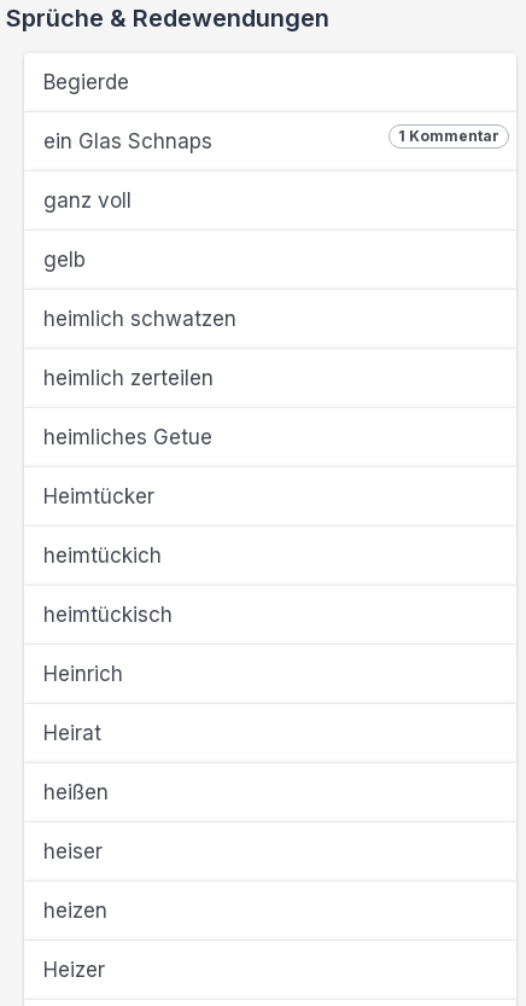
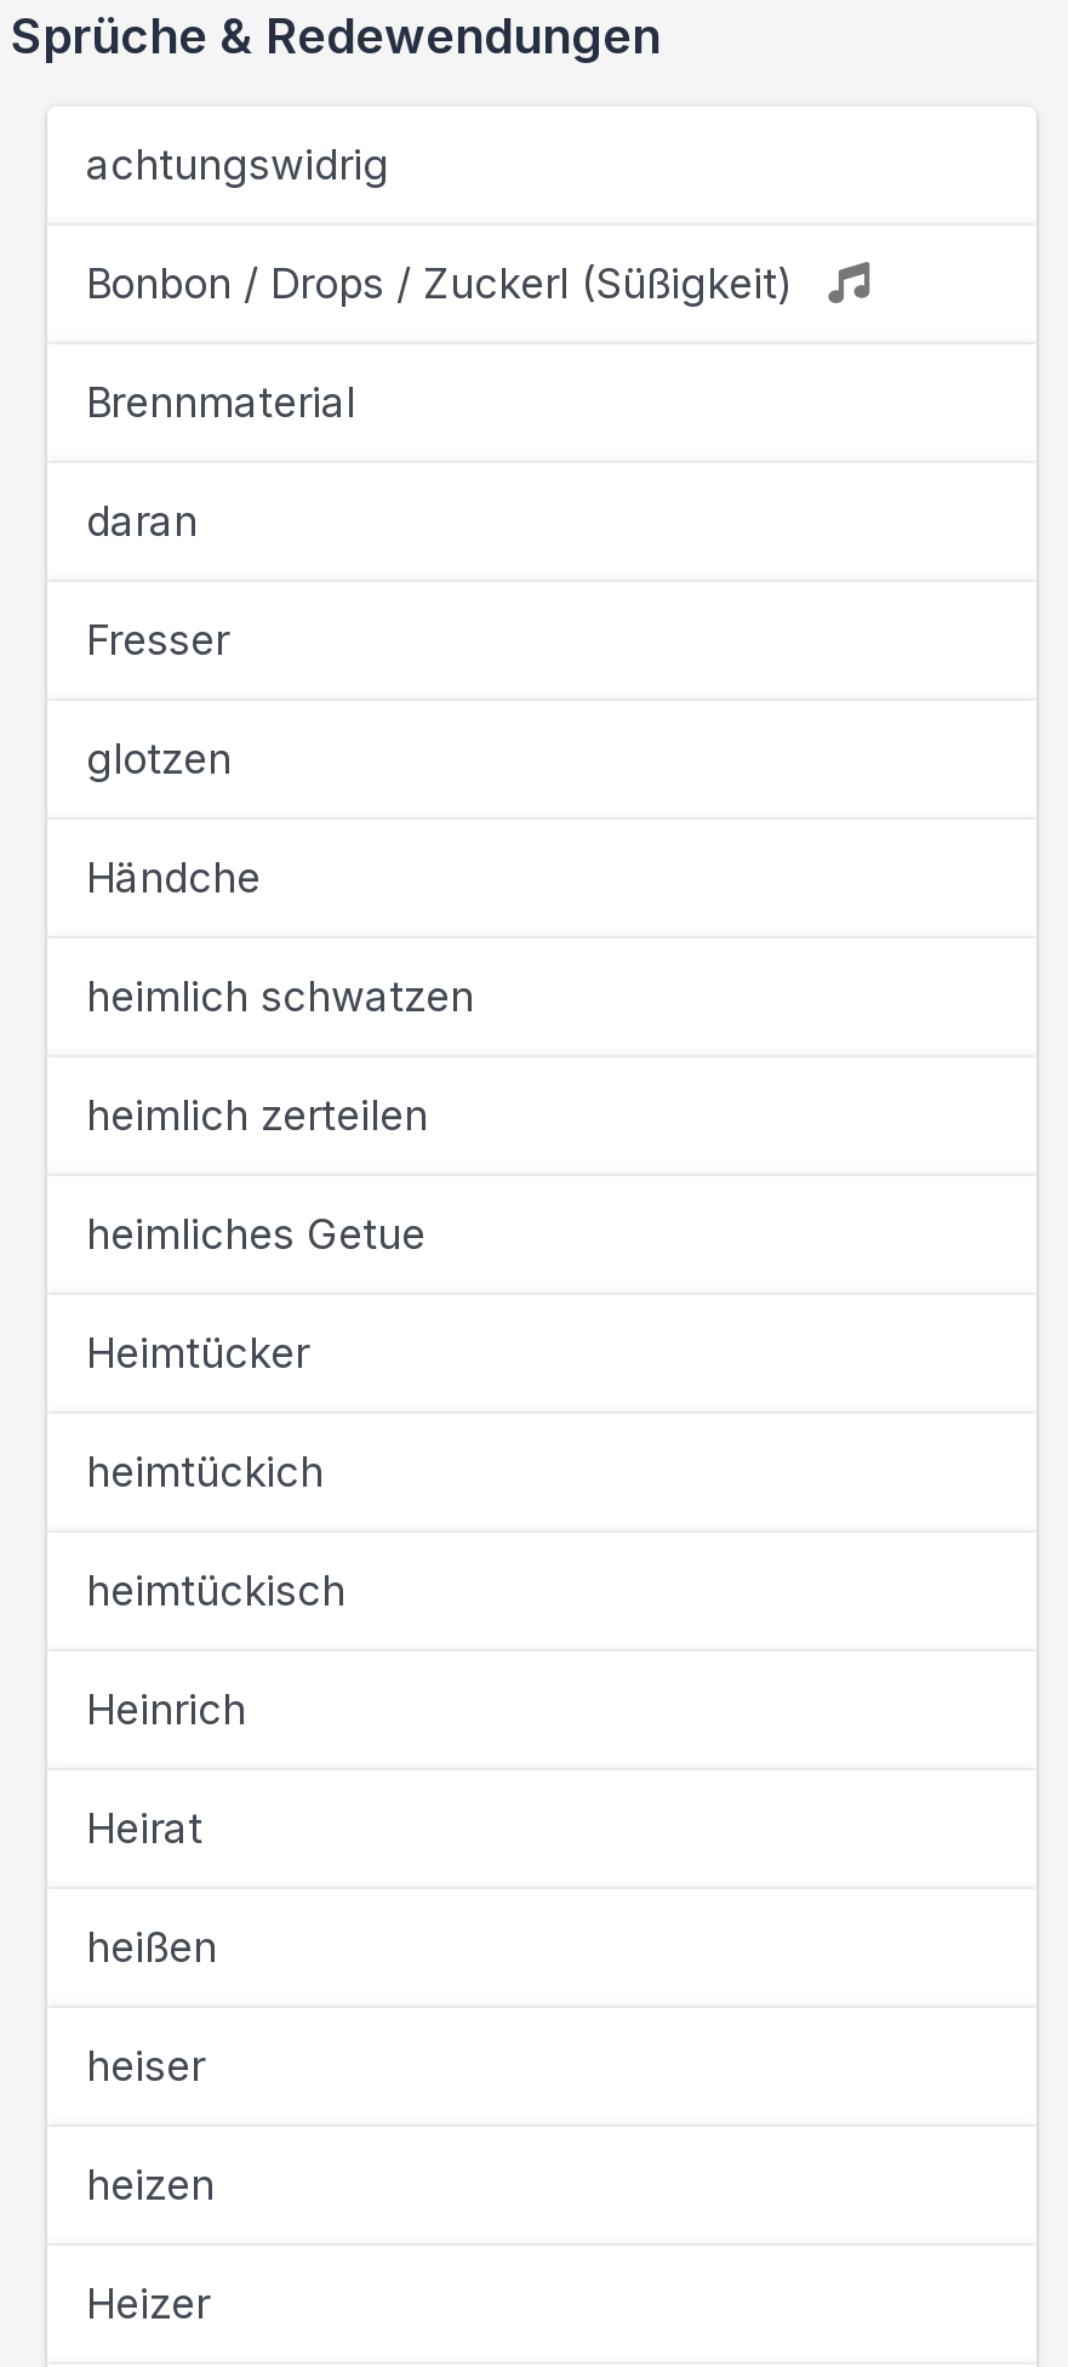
[43,70,499,272] Begierde | 1 Kommentar | ein Glas Schnaps | ganz voll | gelb -> [86,141,804,902] achtungswidrig | Bonbon / Drops / Zuckerl (Süßigkeit) | Brennmaterial | daran | Fresser | glotzen | Händche

